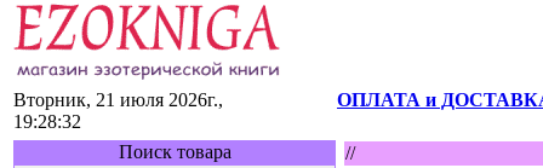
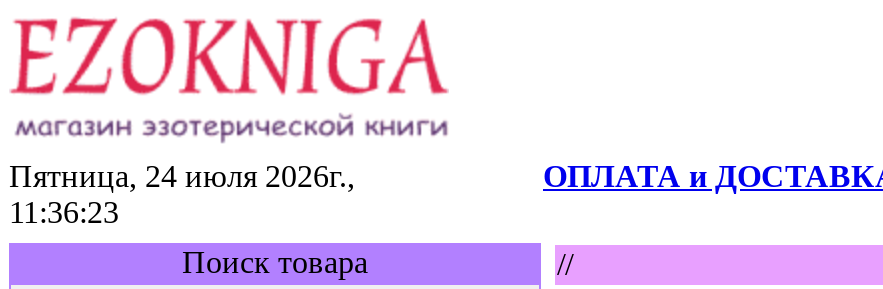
[13,89,223,110] Вторник, 21 июля 2026г., -> [9,159,355,193] Пятница, 24 июля 2026г.,
[13,111,81,132] 19:28:32 -> [9,195,119,229] 11:36:23

